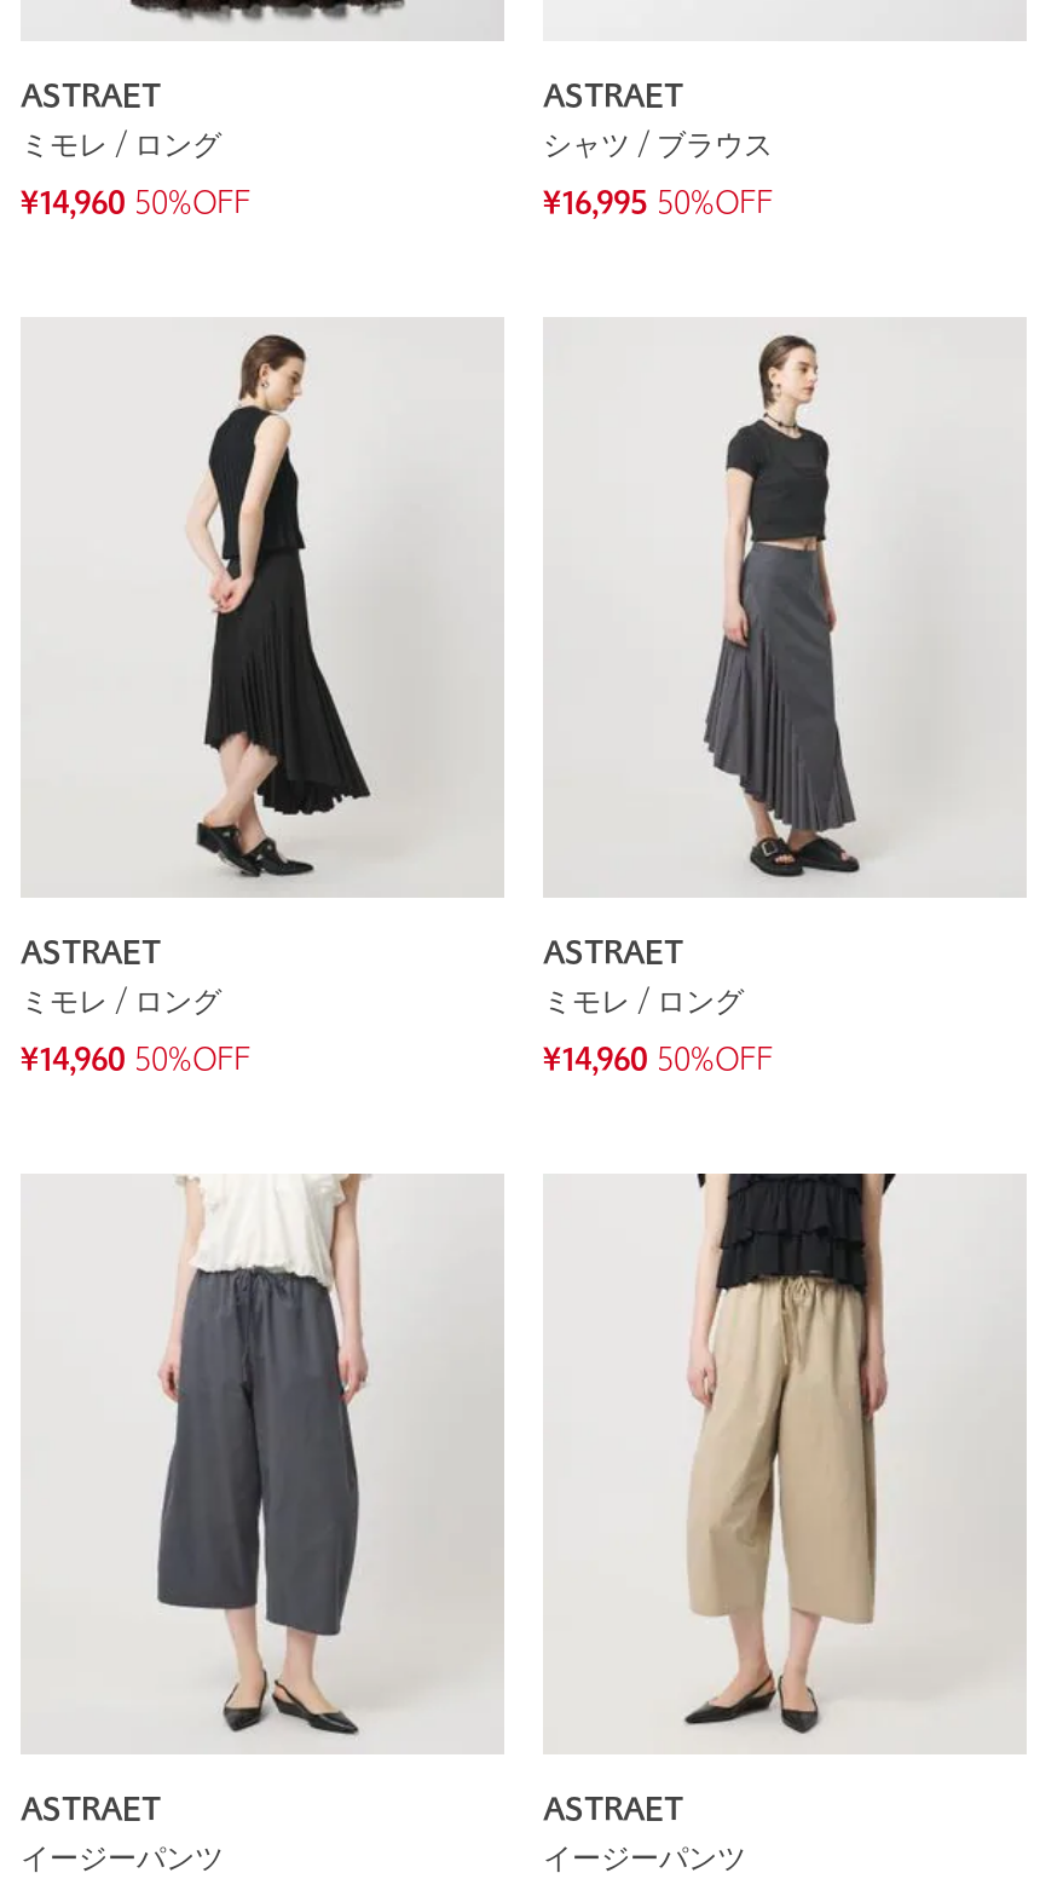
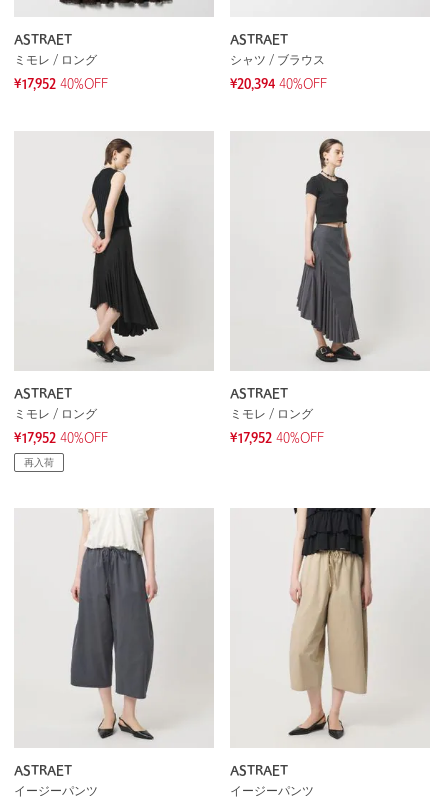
[21,191,250,220] ¥14,960 50%OFF -> [14,79,108,91] ¥17,952 40%OFF
[543,191,773,220] ¥16,995 50%OFF -> [230,79,327,91] ¥20,394 40%OFF
[21,1048,250,1077] ¥14,960 50%OFF -> [14,433,108,469] ¥17,952 40%OFF | 再入荷
[543,1048,773,1077] ¥14,960 50%OFF -> [230,433,324,445] ¥17,952 40%OFF

